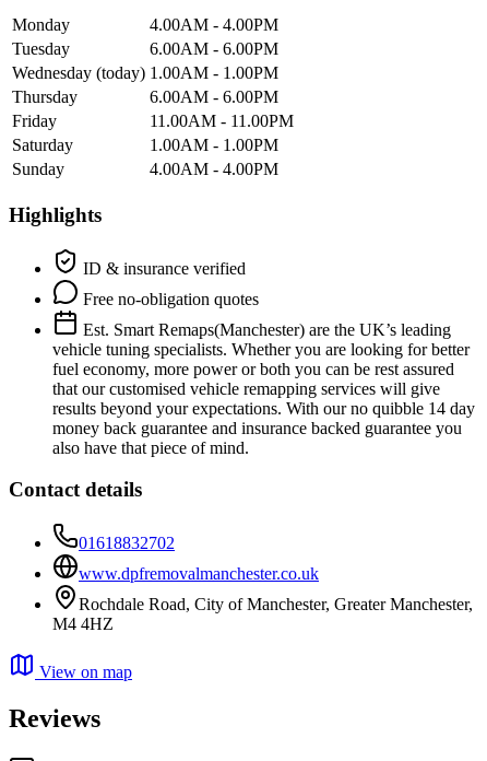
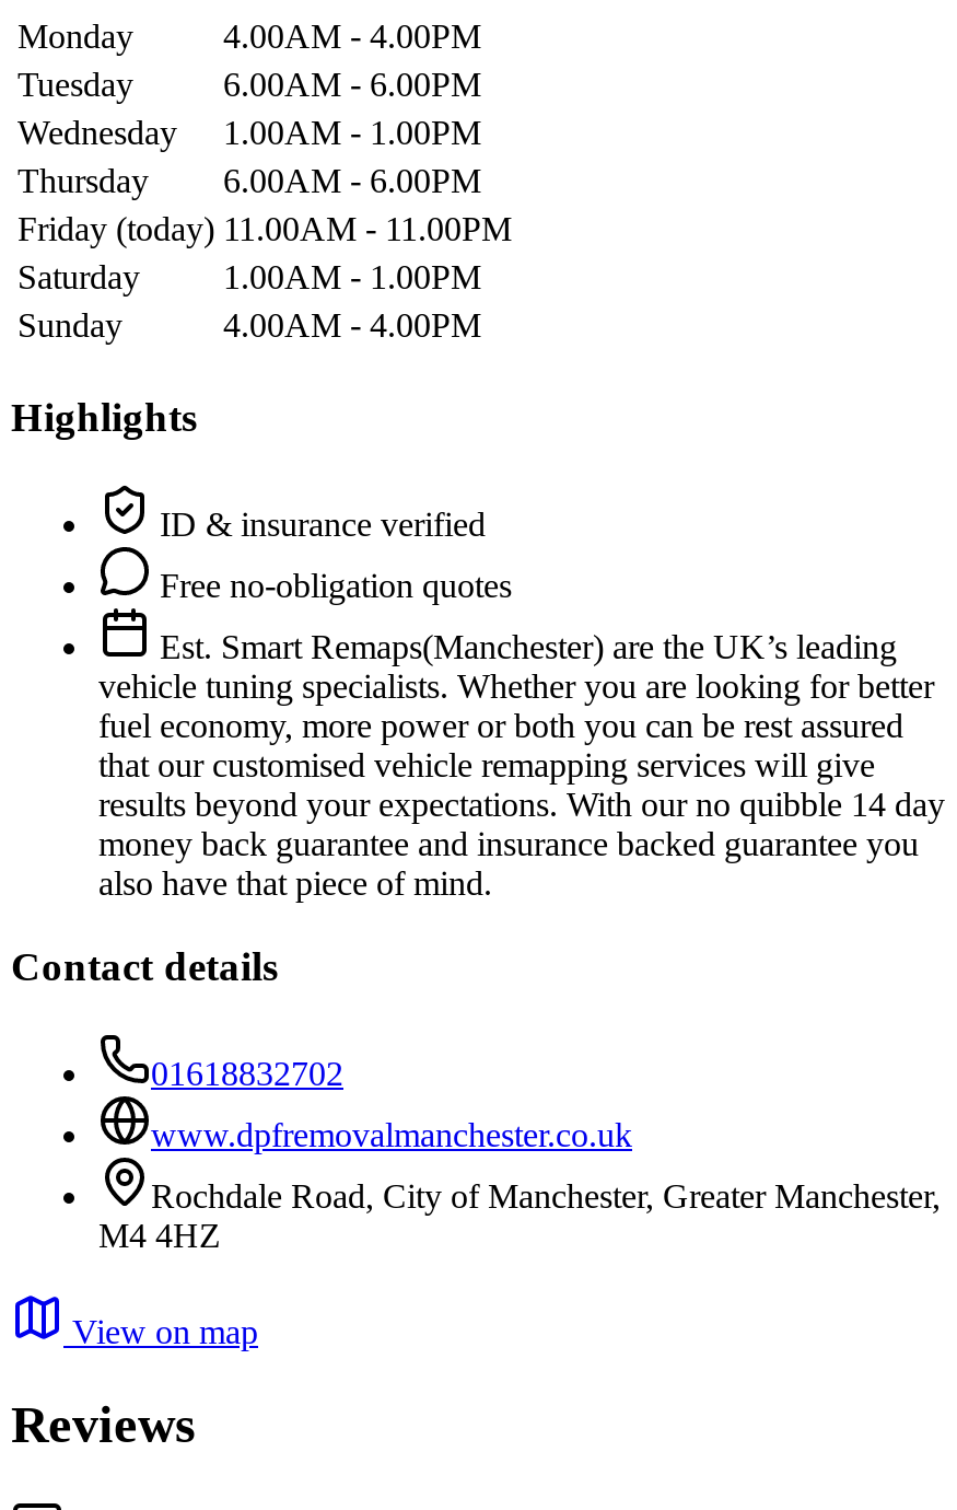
[12,64,278,82] Wednesday (today) 1.00AM - 1.00PM -> [17,114,481,151] Wednesday | 1.00AM - 1.00PM
[12,112,294,130] Friday | 11.00AM - 11.00PM -> [17,210,512,248] Friday (today) 11.00AM - 11.00PM

